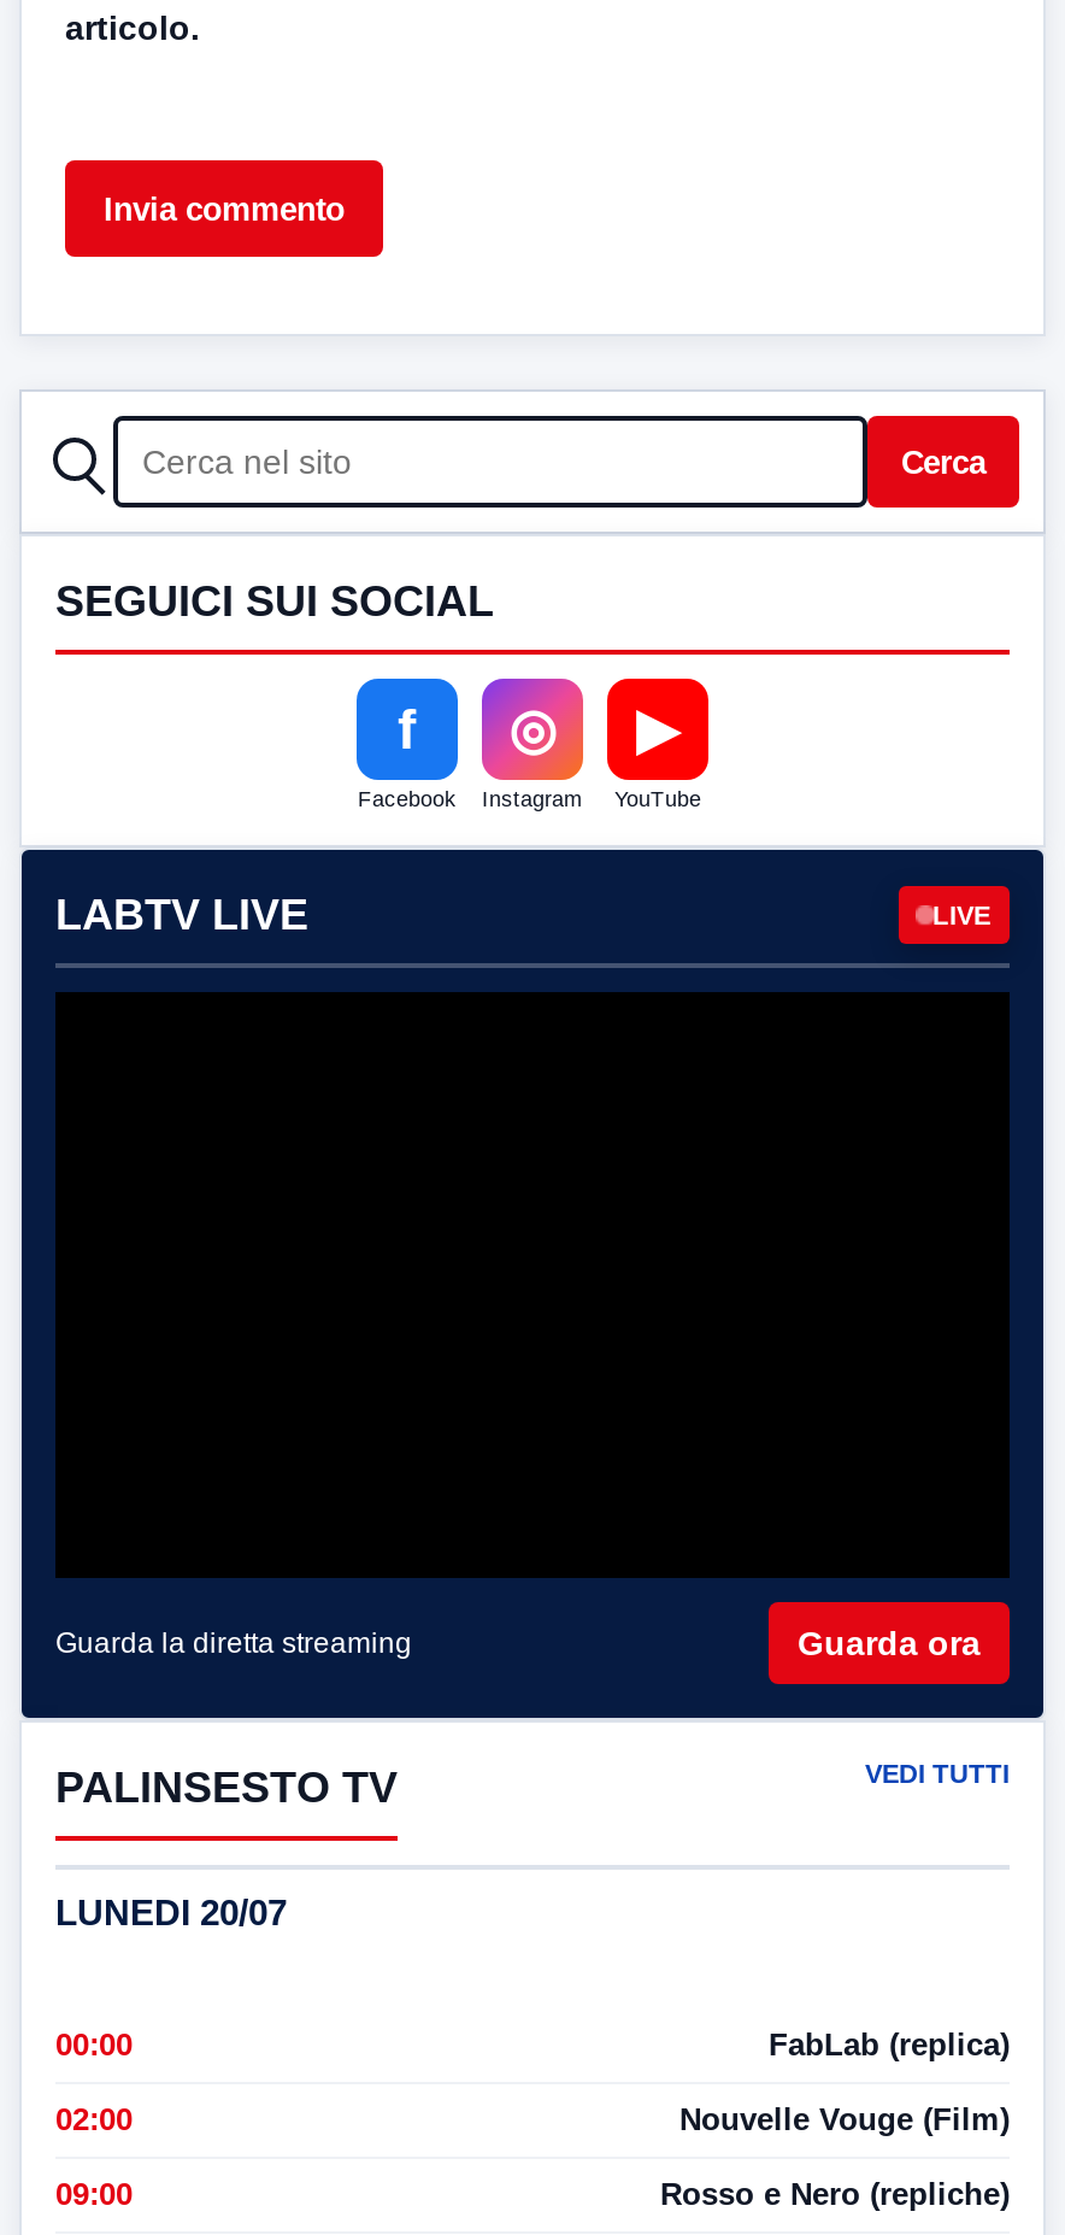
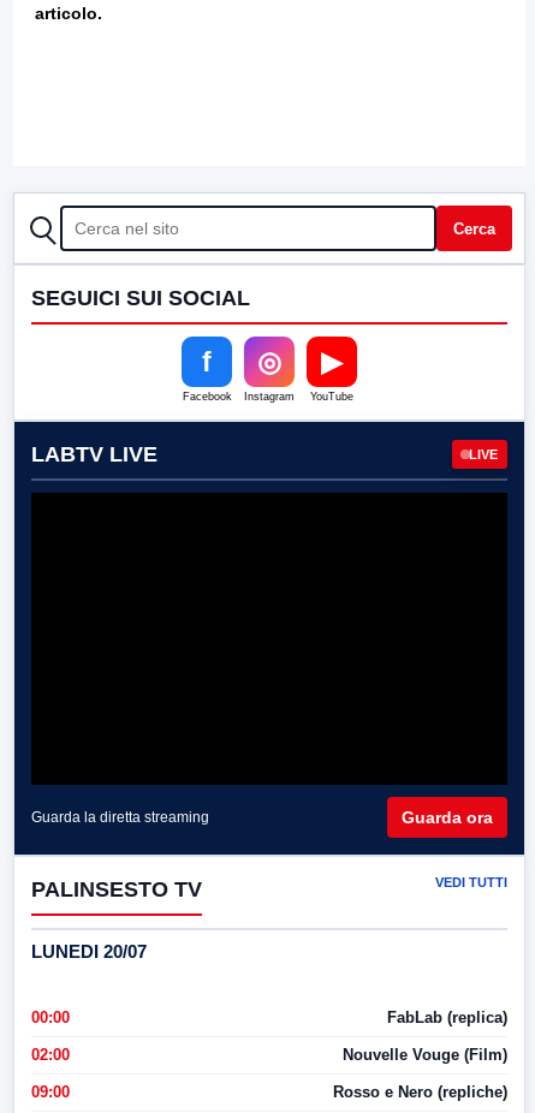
[63,157,386,260] [image] -> none

